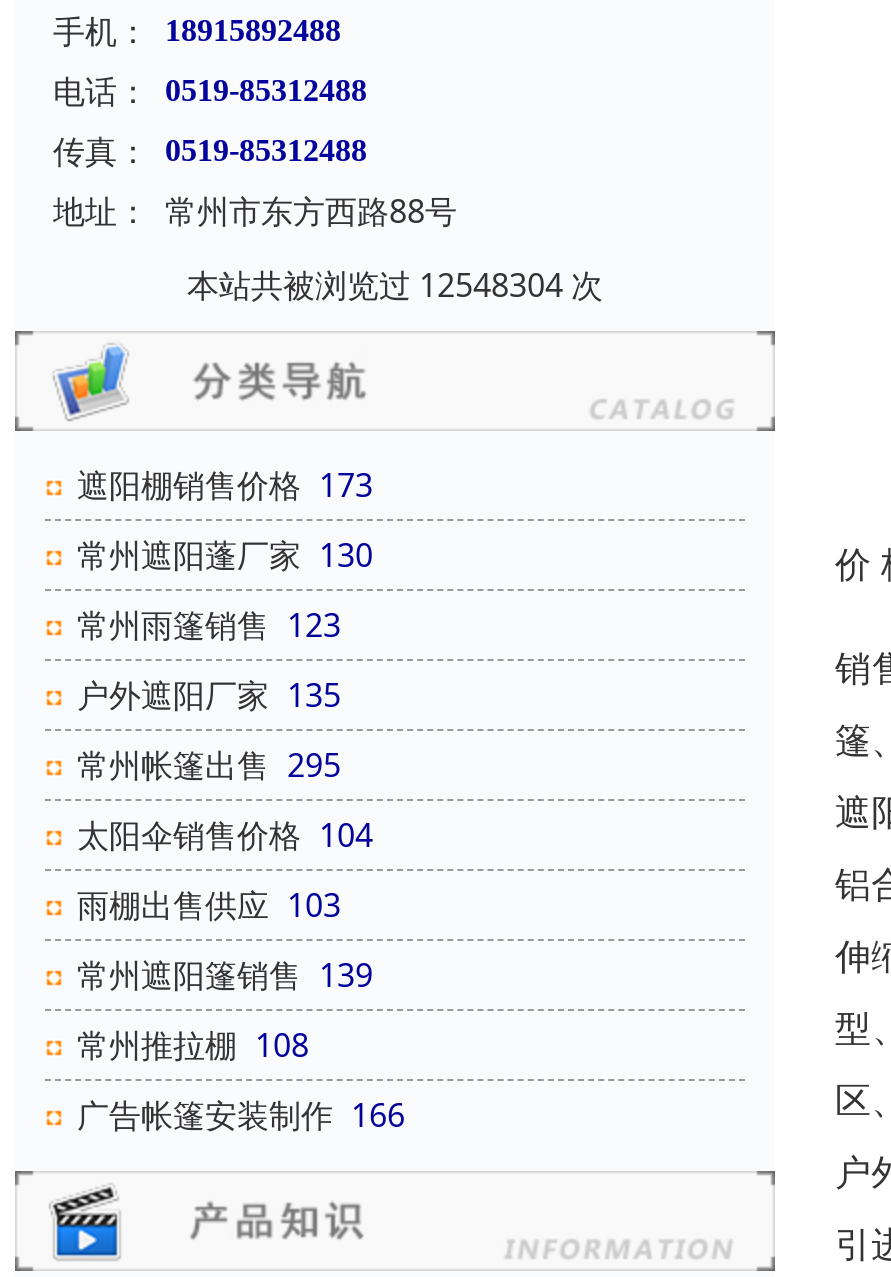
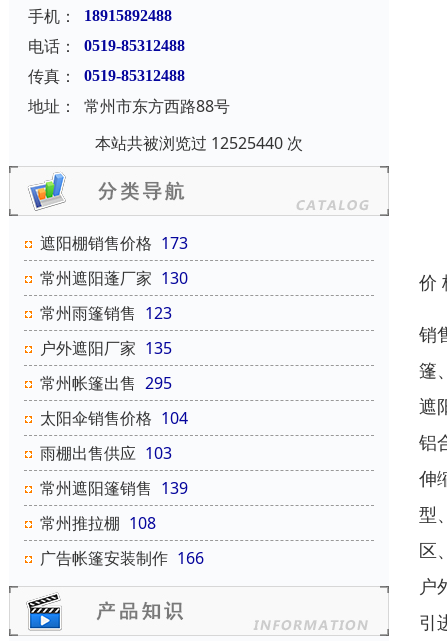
[187,263,603,307] 本站共被浏览过 12548304 次 -> [95,132,303,154] 本站共被浏览过 12525440 次

